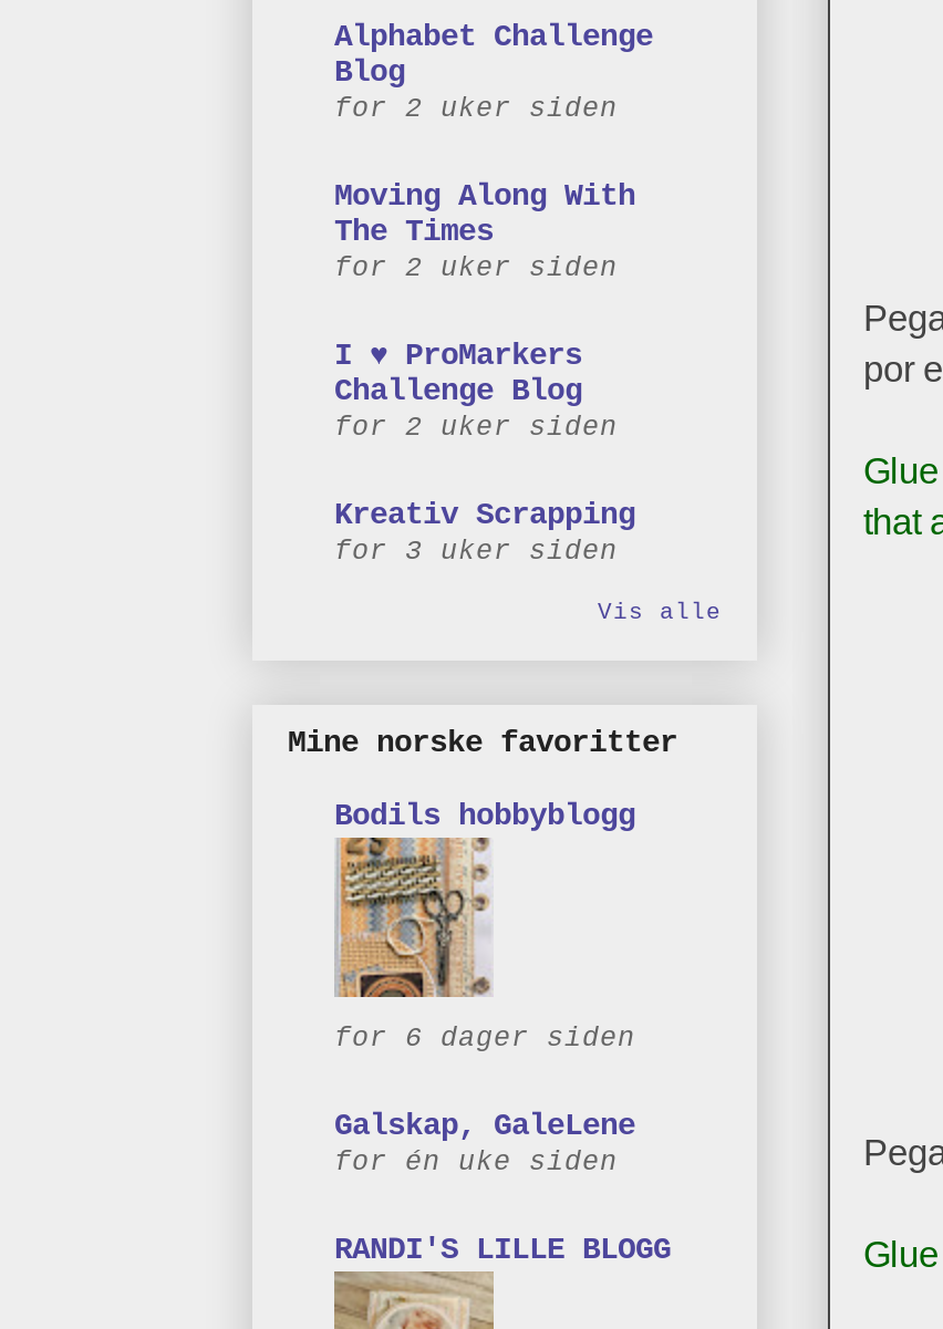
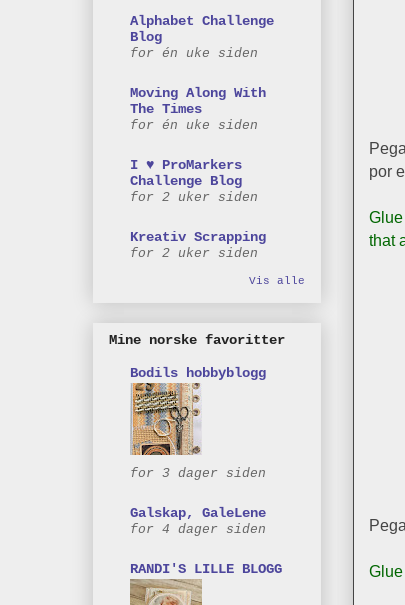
[334,92,618,125] for 2 uker siden -> [130,46,258,61] for én uke siden
[334,251,618,285] for 2 uker siden -> [130,118,258,133] for én uke siden
[334,535,618,568] for 3 uker siden -> [130,246,258,261] for 2 uker siden
[334,1022,635,1056] for 6 dager siden -> [130,466,266,481] for 3 dager siden
[334,1146,618,1180] for én uke siden -> [130,522,266,537] for 4 dager siden

